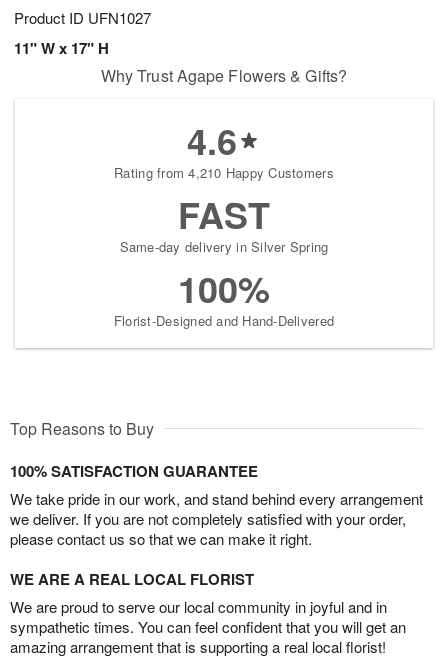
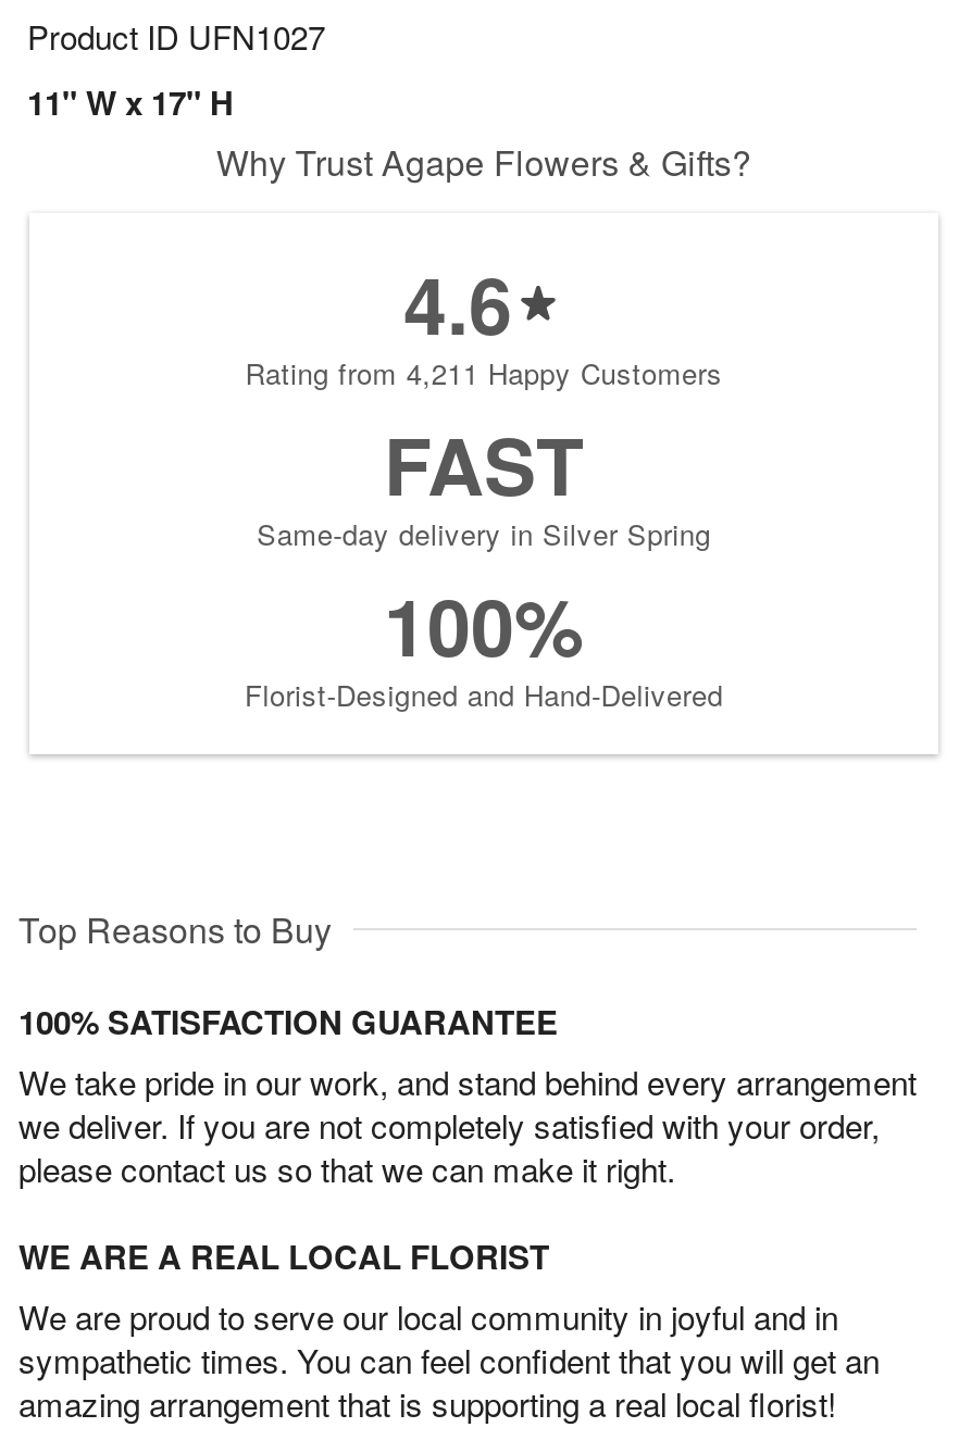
[114,162,334,181] Rating from 4,210 Happy Customers -> [245,351,723,392] Rating from 4,211 Happy Customers

